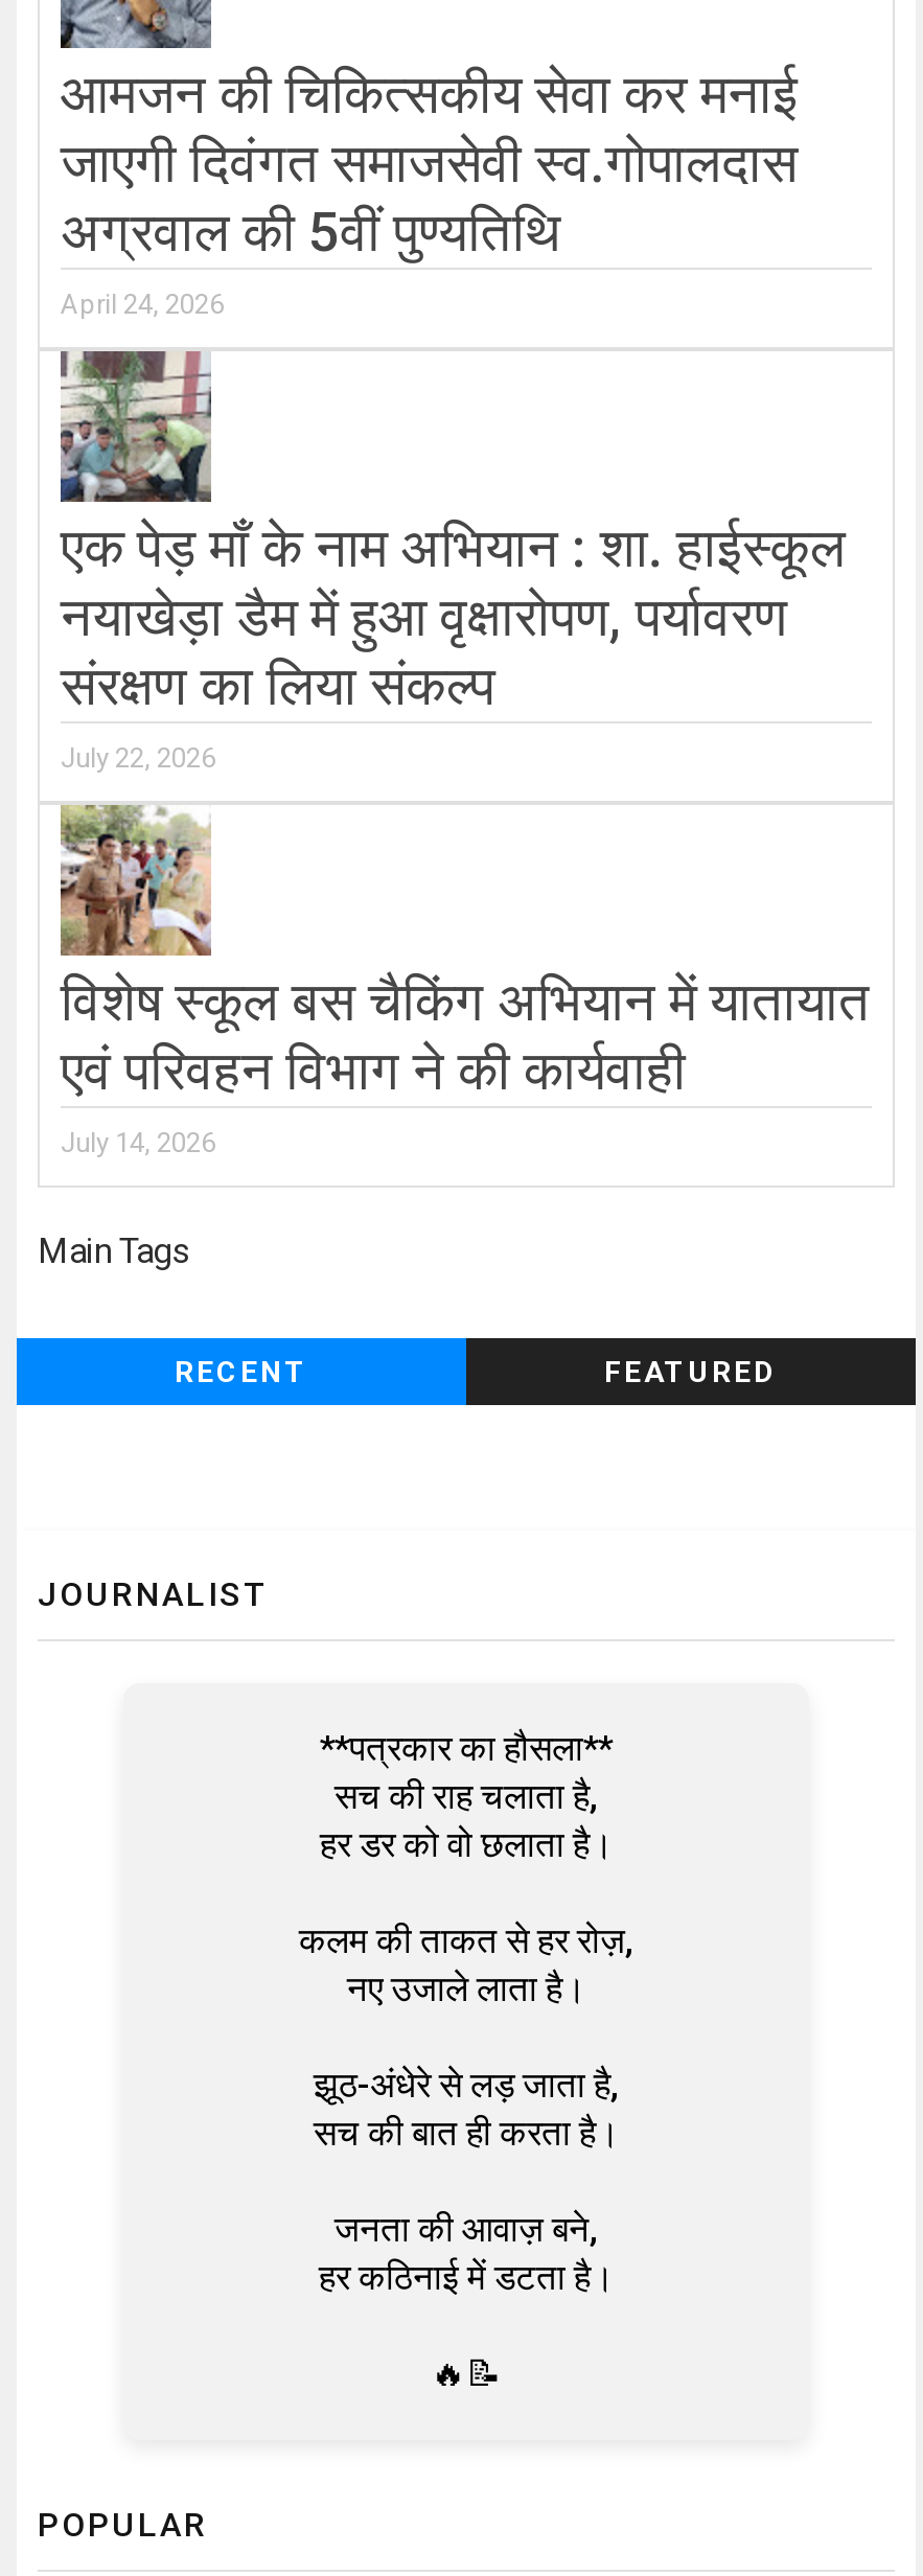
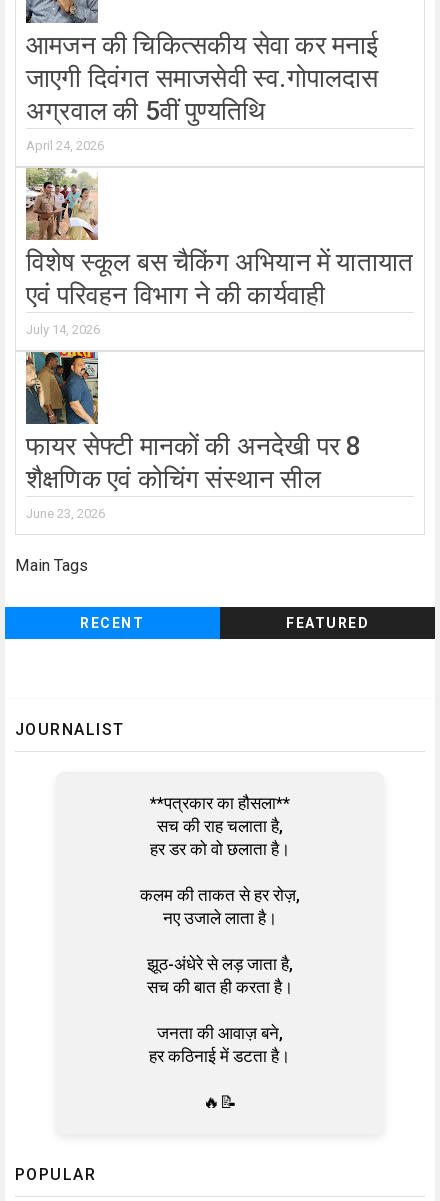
[61,349,846,774] [image] | एक पेड़ माँ के नाम अभियान : शा. हाईस्कूल | नयाखेड़ा डैम में हुआ वृक्षारोपण, पर्यावरण | संरक्षण का लिया संकल्प | July 22, 2026 -> none
moved [56,801,870,1158] -> [24,166,413,337]: [image] | विशेष स्कूल बस चैकिंग अभियान में यातायात | एवं परिवहन विभाग ने की कार्यवाही | July 14, 2026
none -> [25,351,362,521] [image] | फायर सेफ्टी मानकों की अनदेखी पर 8 | शैक्षणिक एवं कोचिंग संस्थान सील | June 23, 2026

